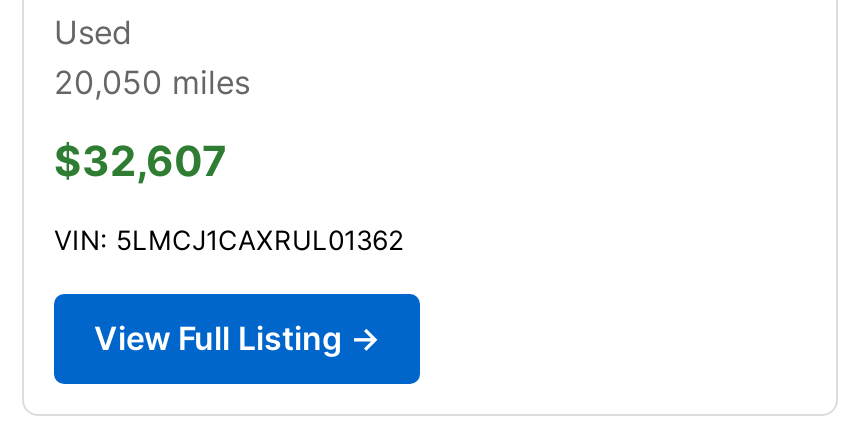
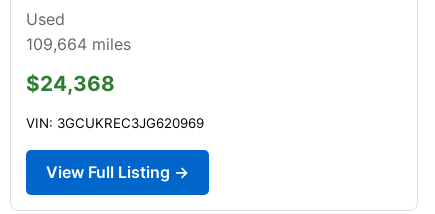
[54,62,250,102] 20,050 miles -> [26,34,131,54] 109,664 miles
[54,136,226,186] $32,607 -> [26,71,115,96] $24,368
[54,224,404,256] VIN: 5LMCJ1CAXRUL01362 -> [26,115,204,131] VIN: 3GCUKREC3JG620969

